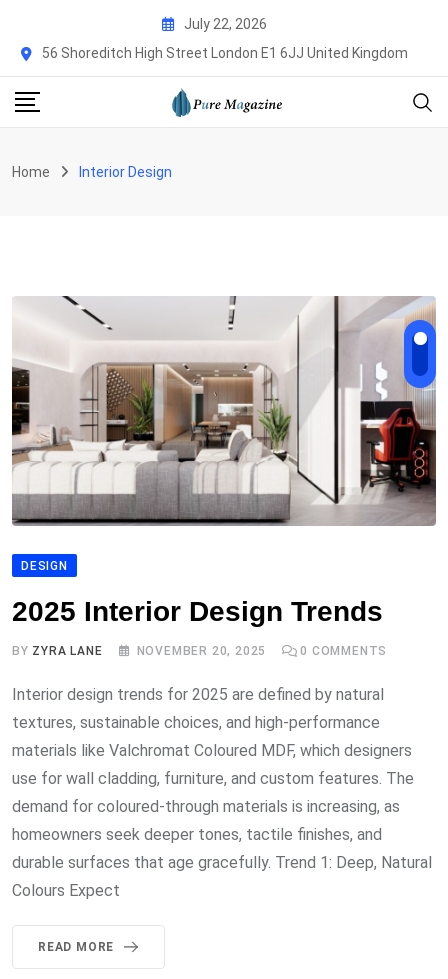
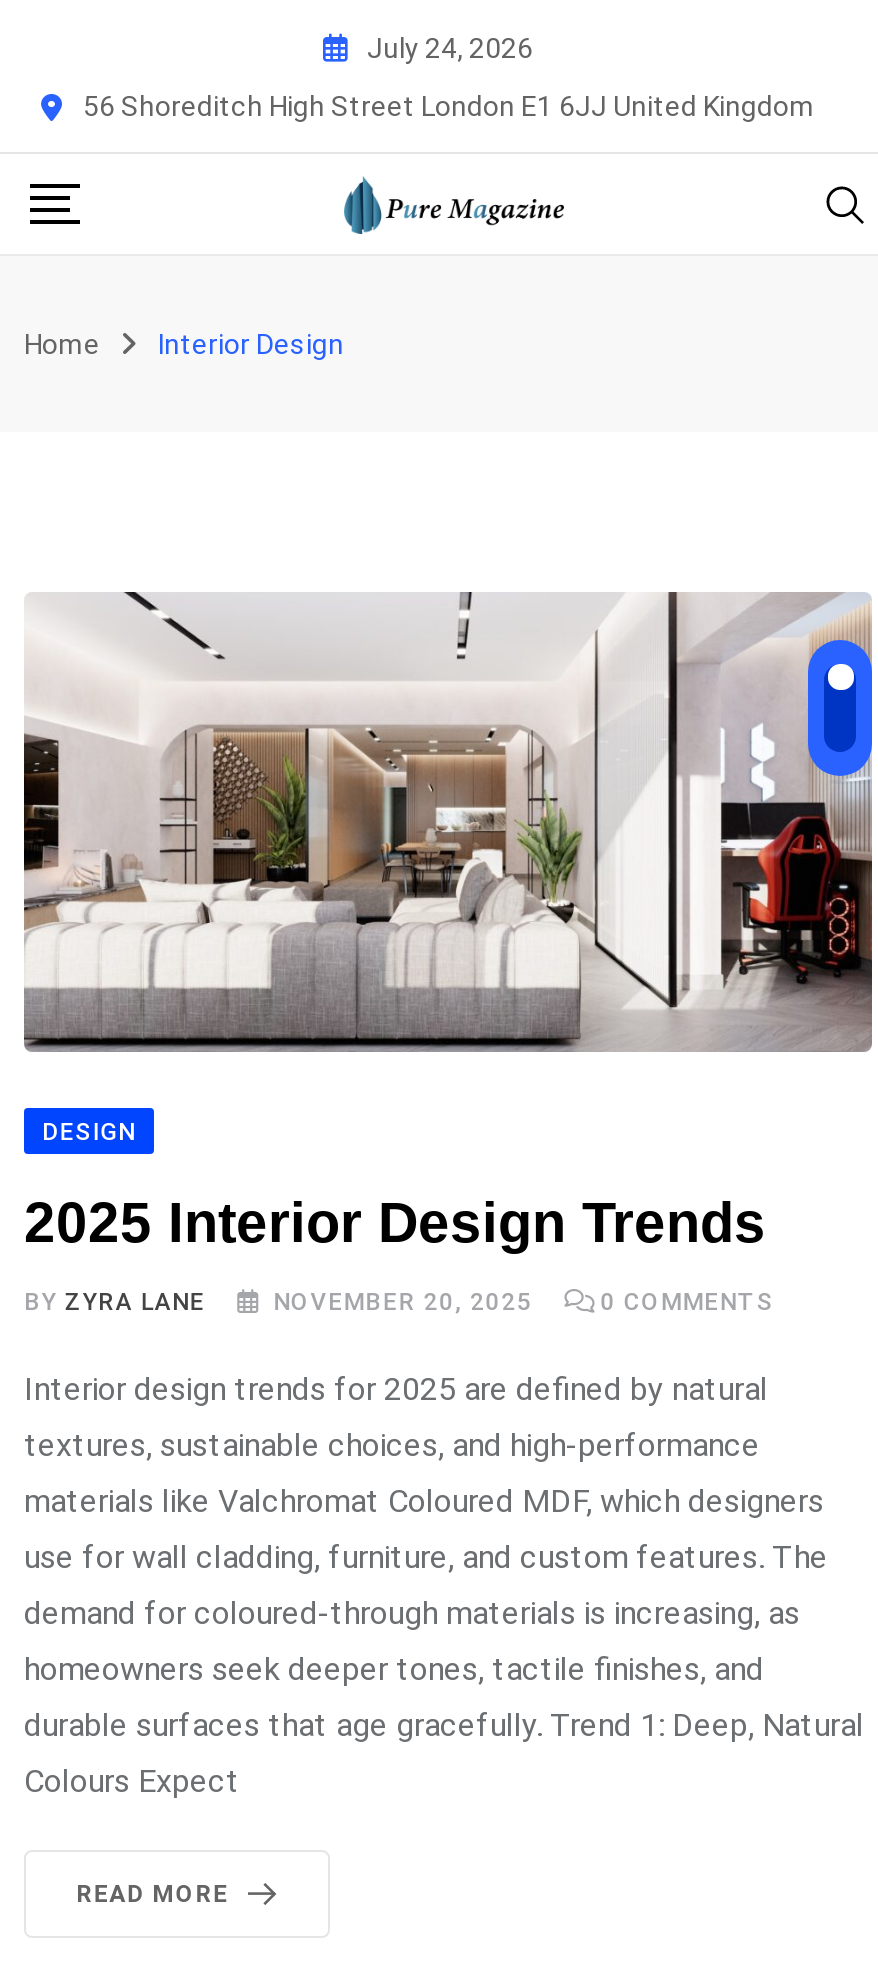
[183,15,266,31] July 22, 2026 -> [367,31,533,63] July 24, 2026

